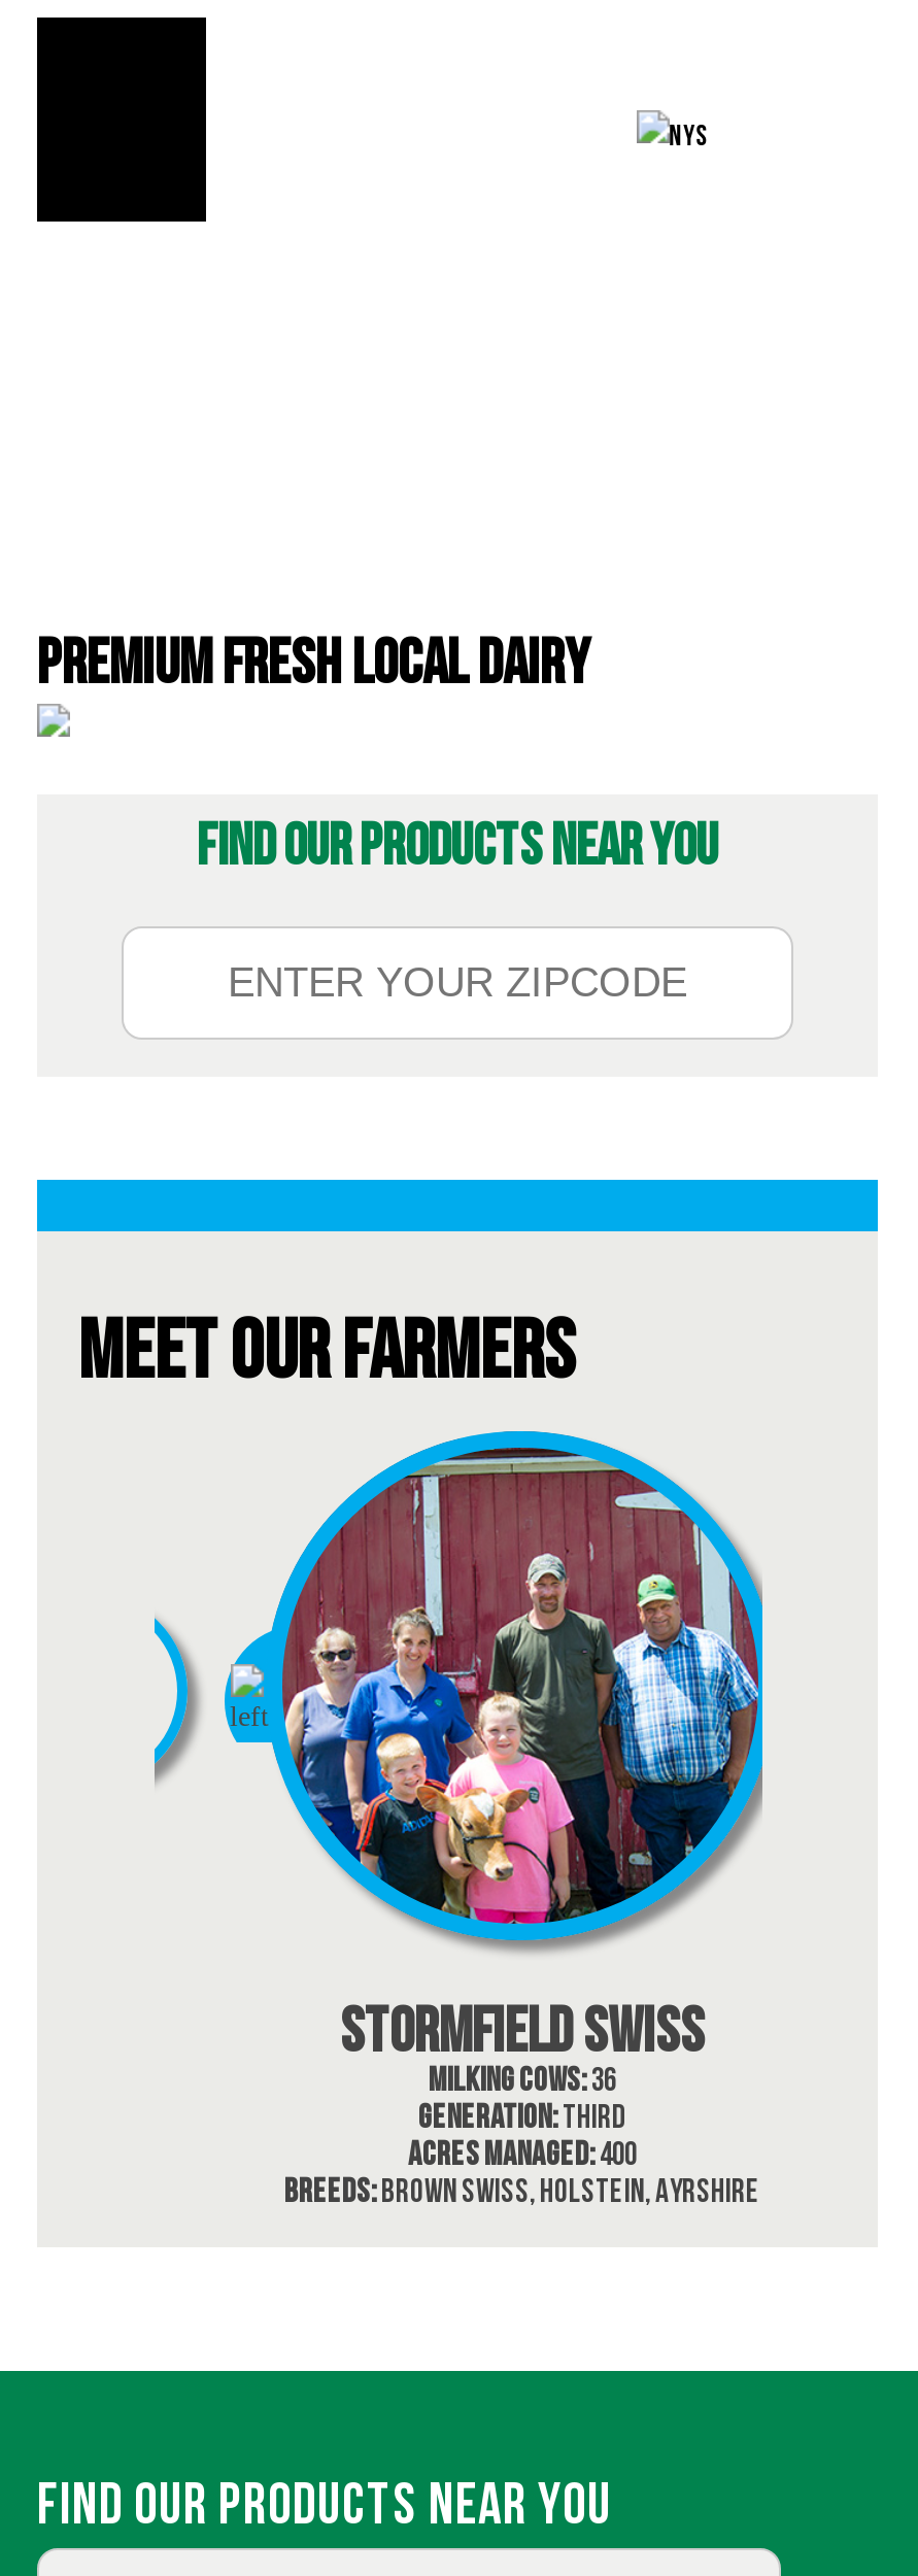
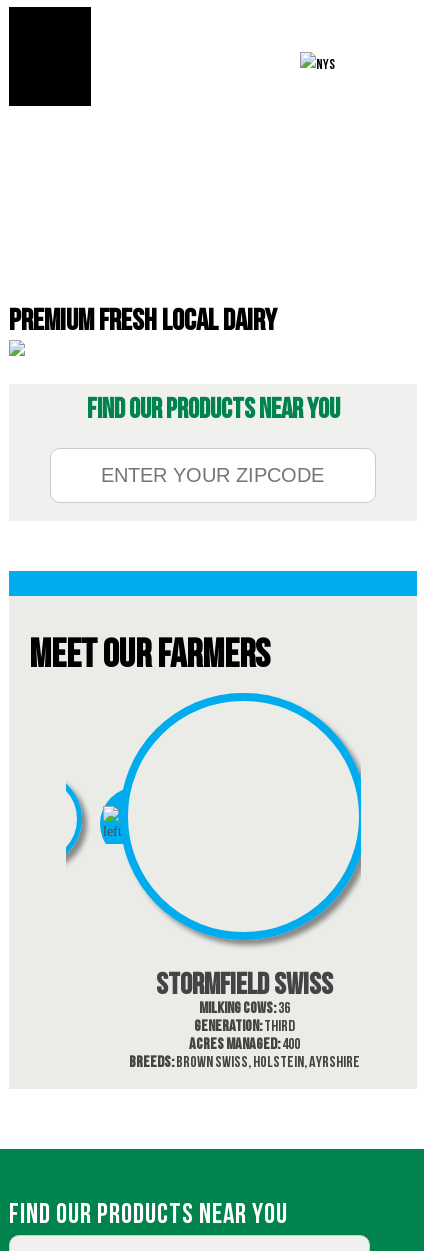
[280,1446,760,1926] [image] -> [127,700,359,933] [image]

